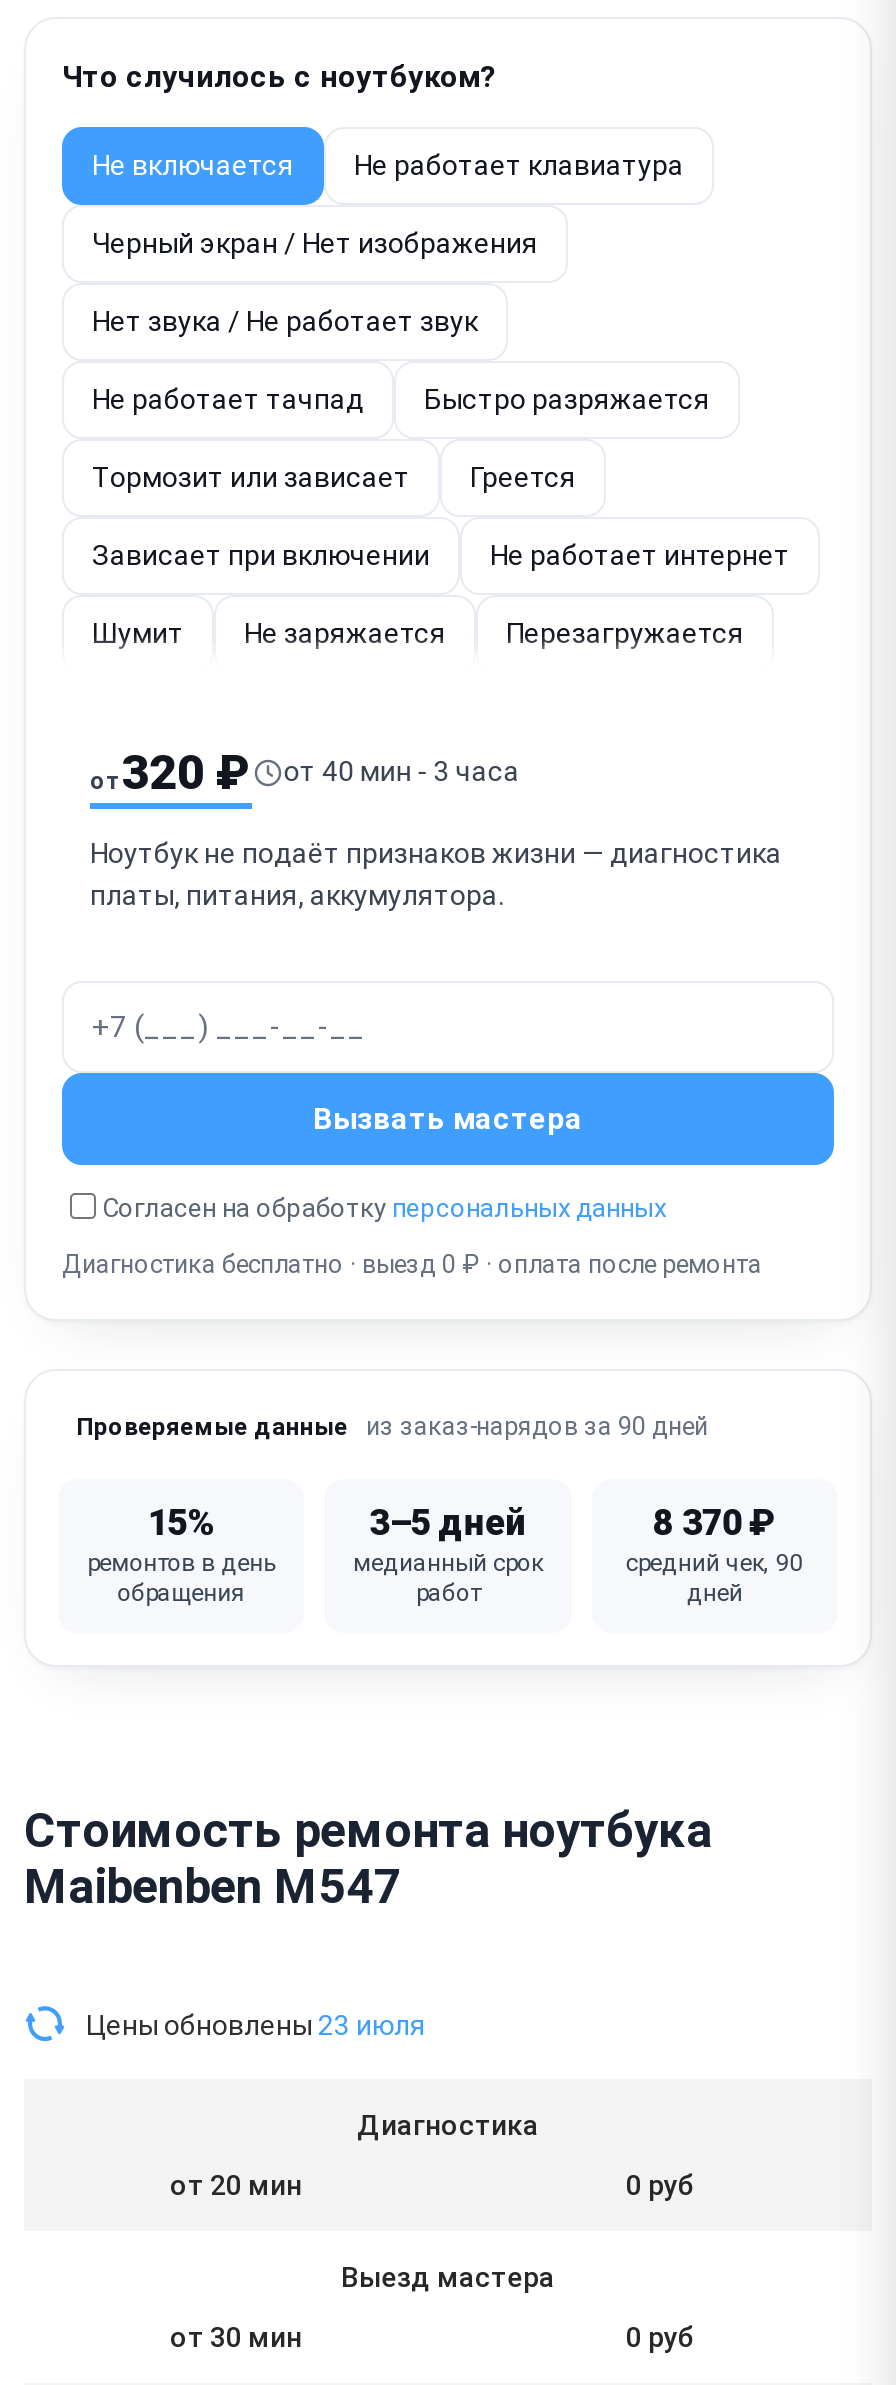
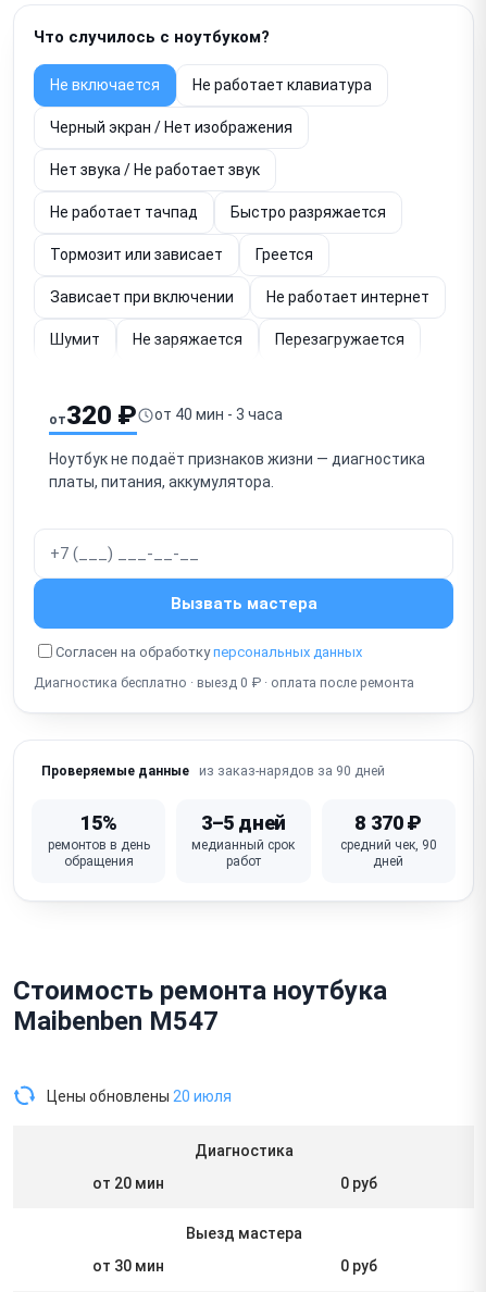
[86,2008,426,2040] Цены обновлены 23 июля -> [47,1087,232,1104] Цены обновлены 20 июля

